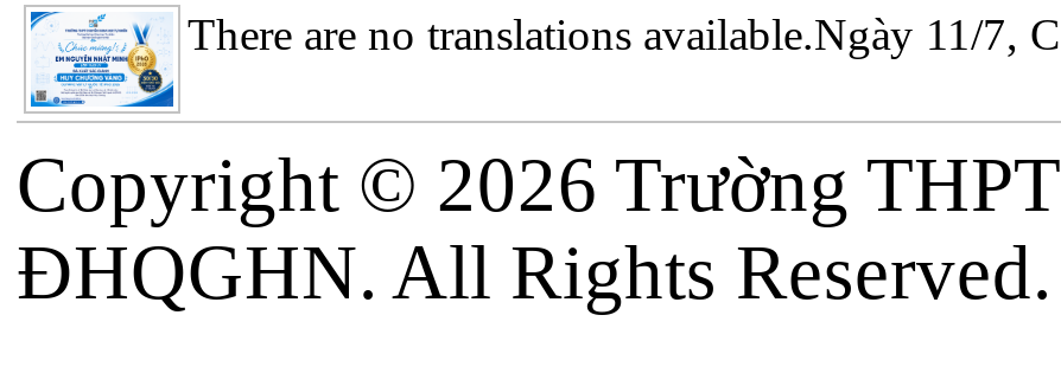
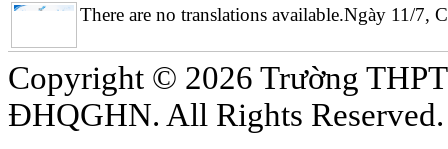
[28,24,176,109] [image] -> none

